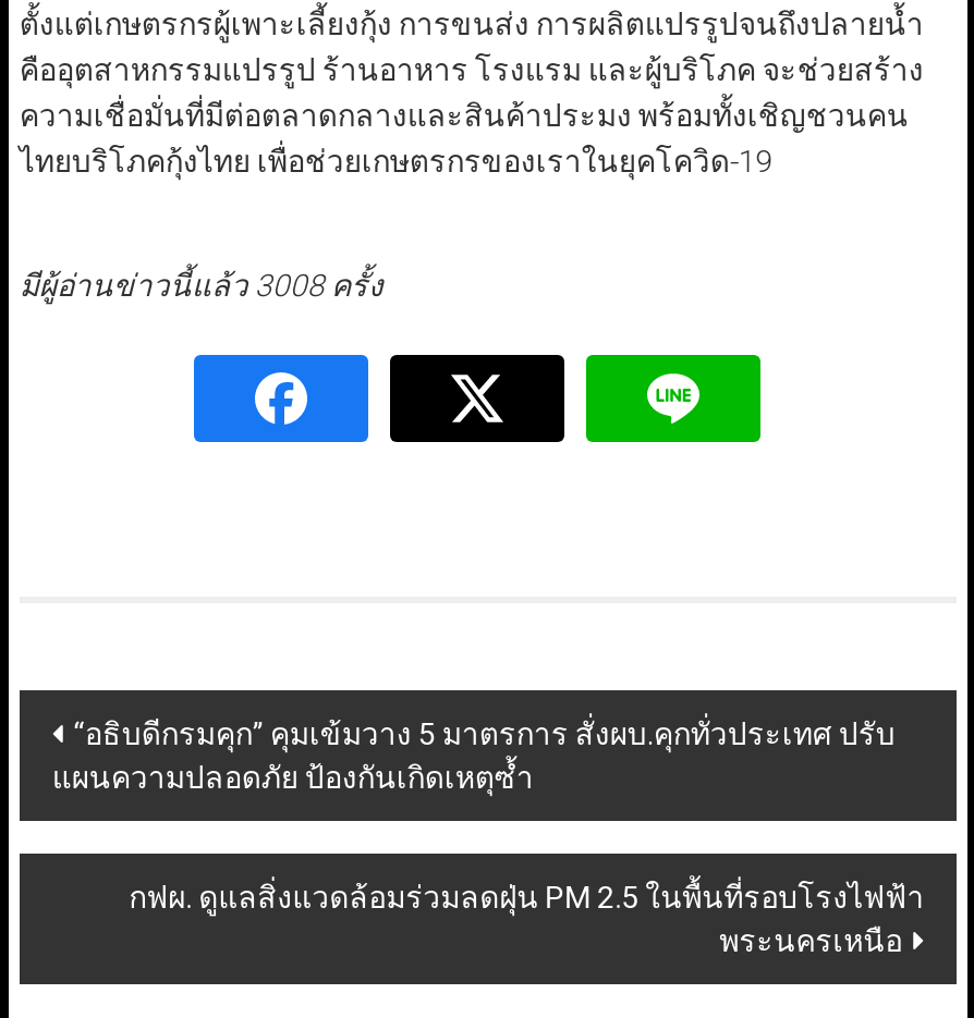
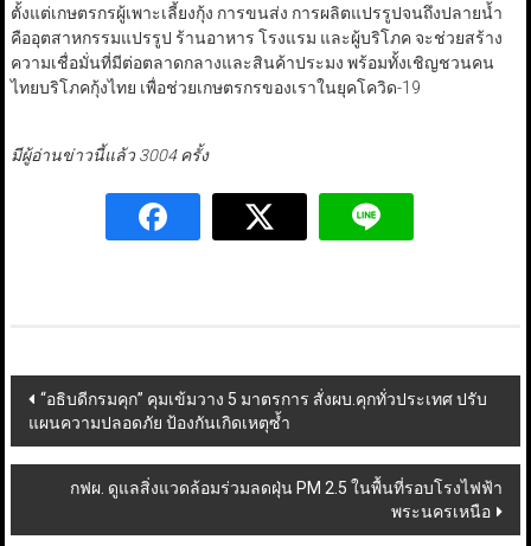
[19,268,383,303] มีผู้อ่านข่าวนี้แล้ว 3008 ครั้ง -> [11,146,208,165] มีผู้อ่านข่าวนี้แล้ว 3004 ครั้ง

